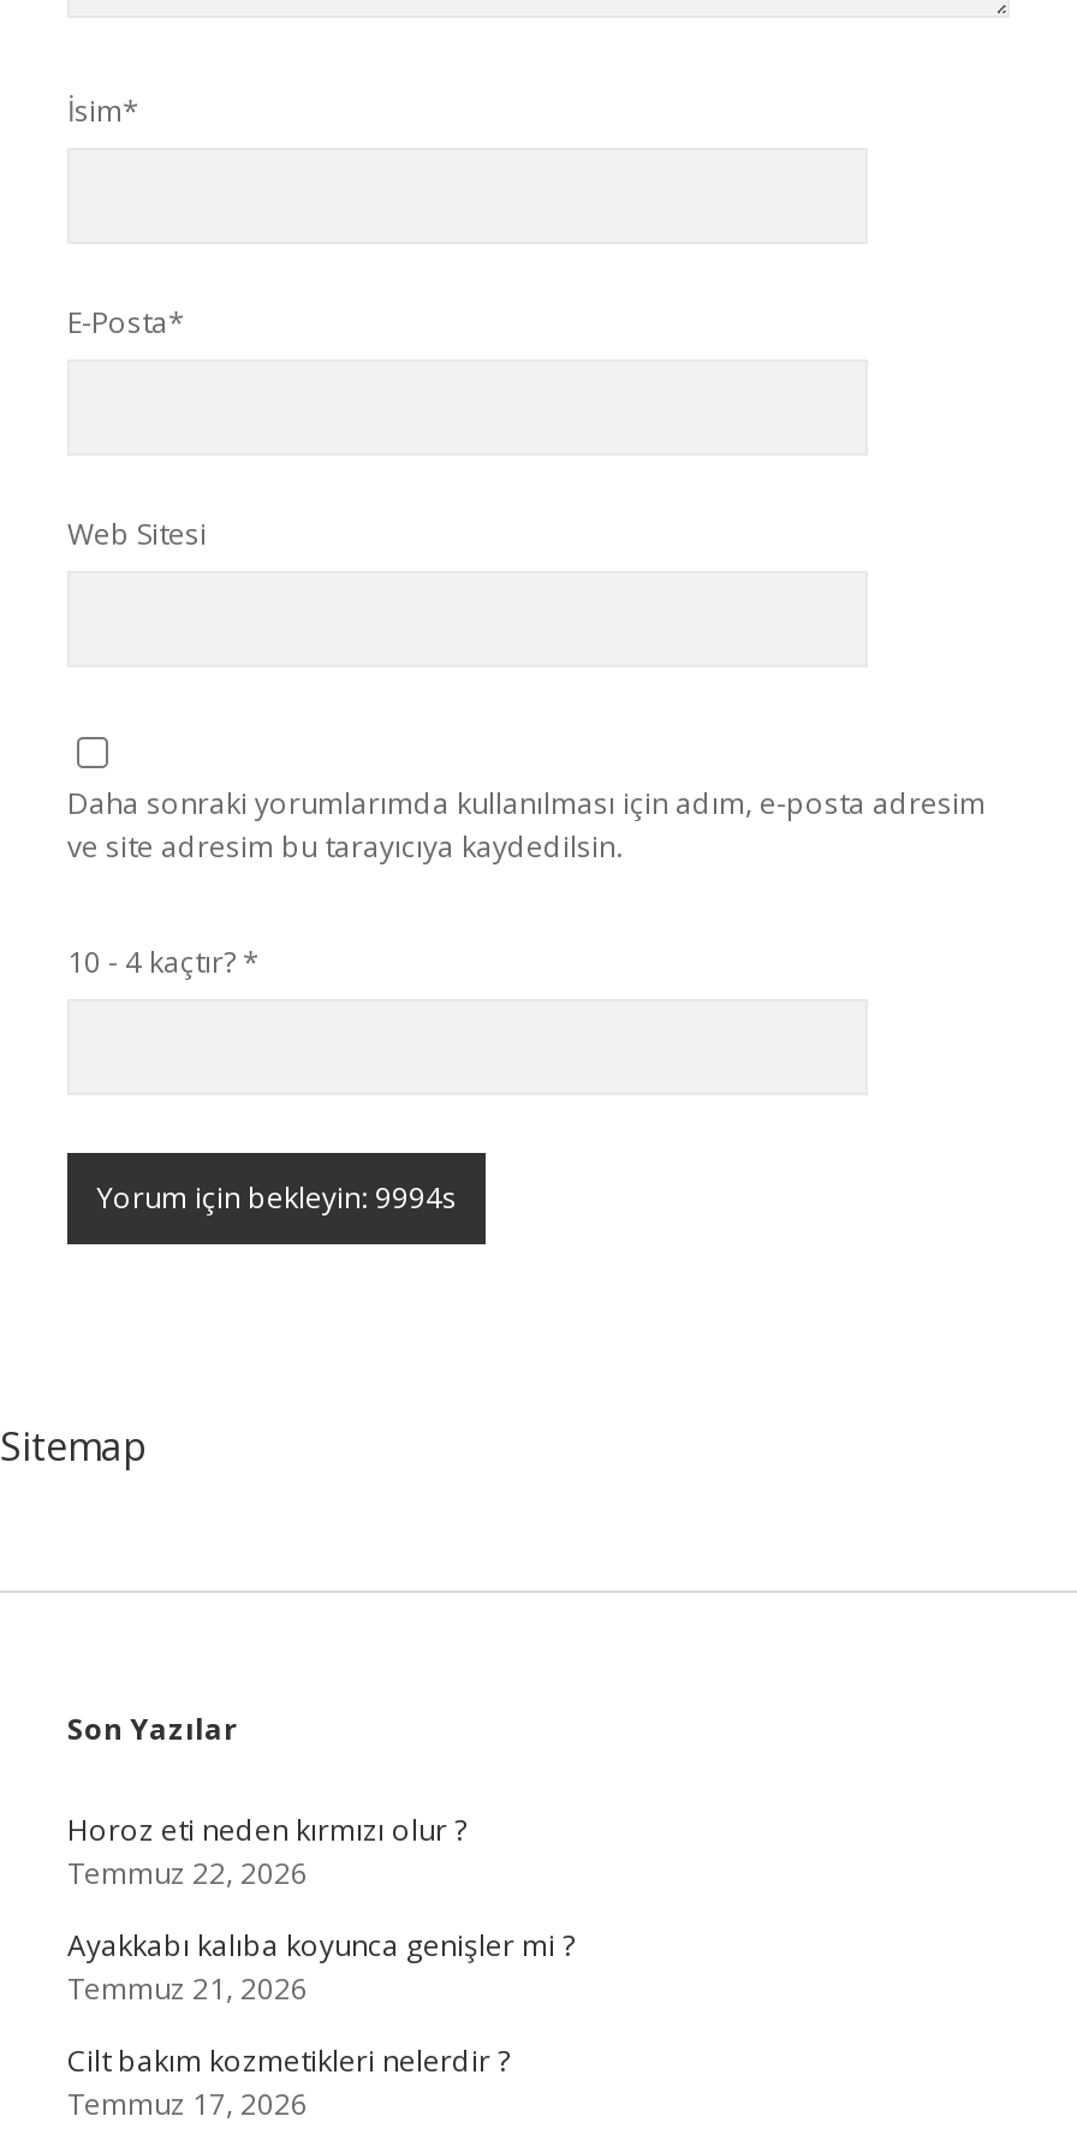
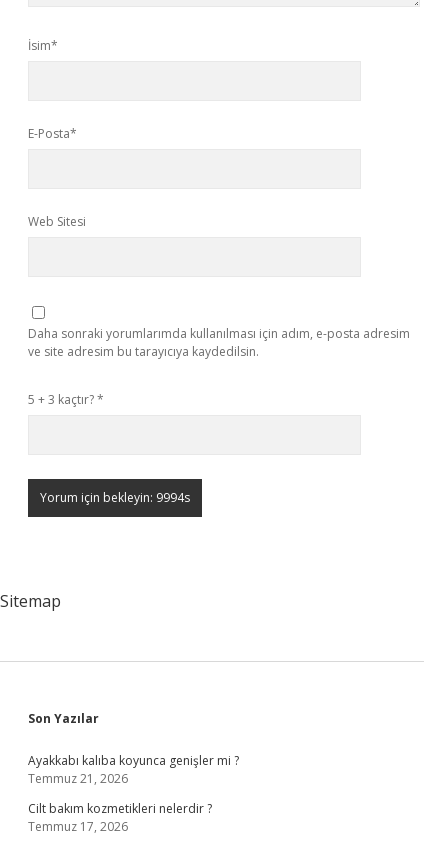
[67,941,260,982] 10 - 4 kaçtır? * -> [28,391,104,408] 5 + 3 kaçtır? *
[67,1809,466,1894] Horoz eti neden kırmızı olur ? | Temmuz 22, 2026 -> none

